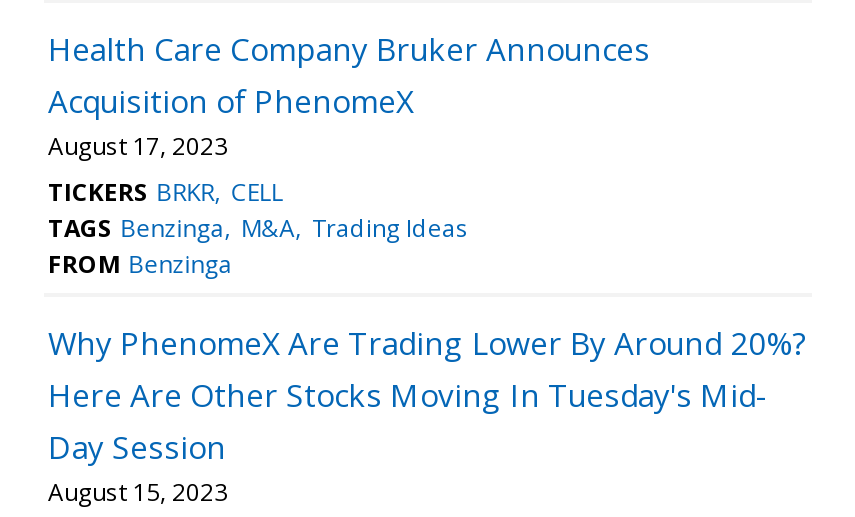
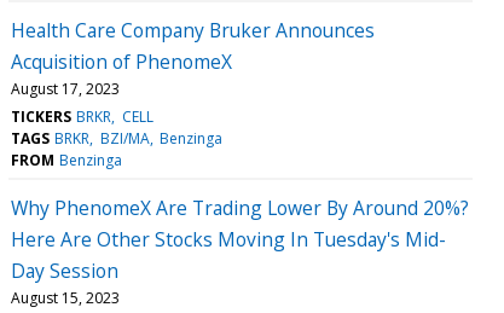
[48,211,468,245] TAGS Benzinga M&A Trading Ideas -> [11,128,222,148] TAGS BRKR BZI/MA Benzinga

